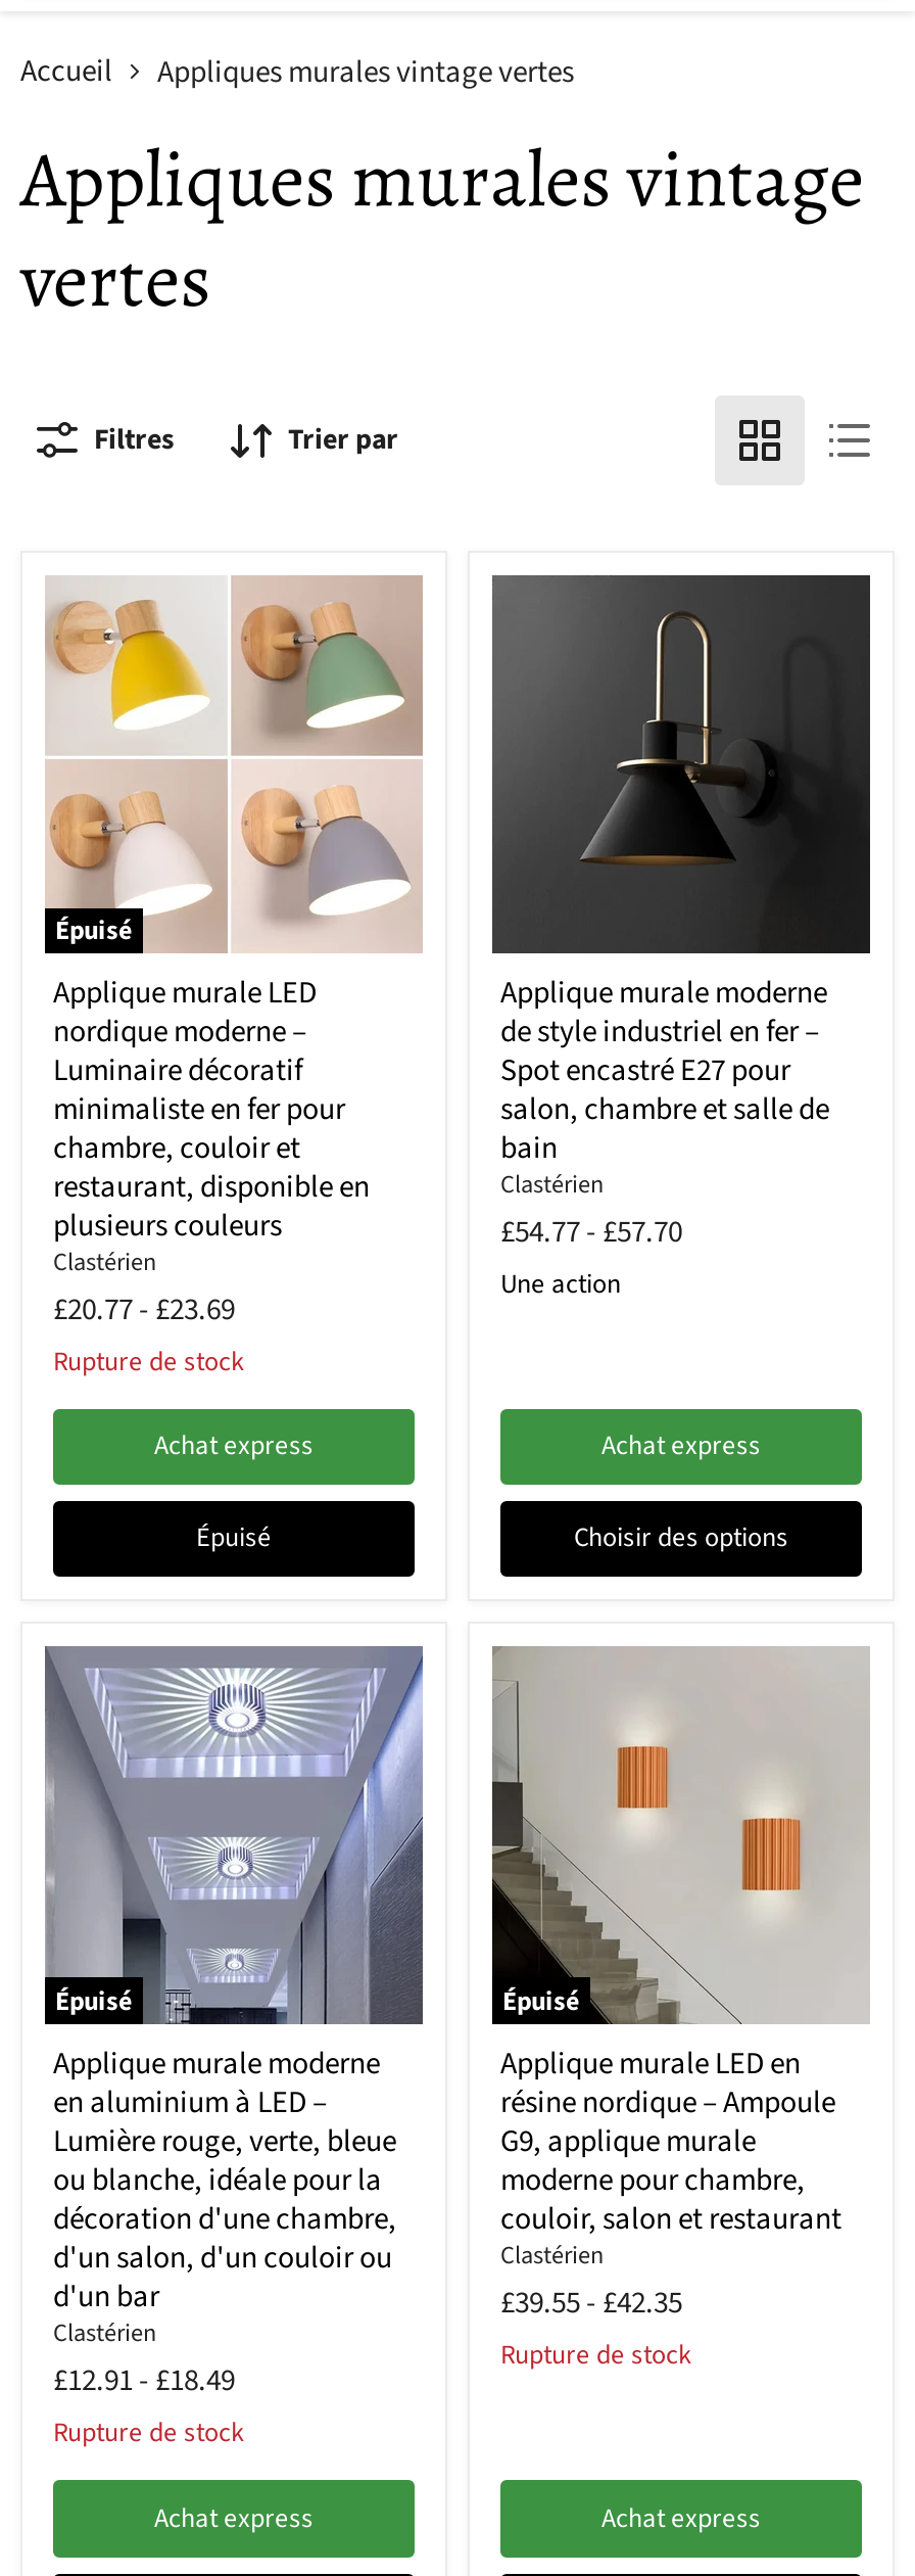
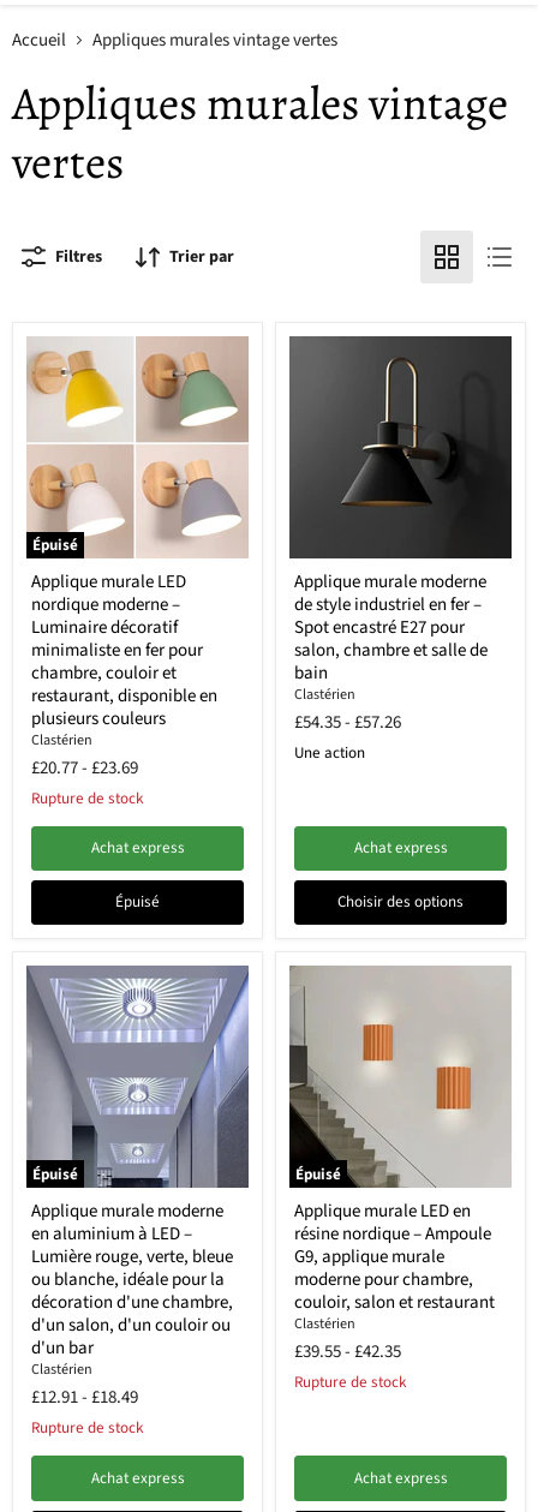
[500,1211,682,1254] £54.77- £57.70 -> [294,710,401,735] £54.35- £57.26

